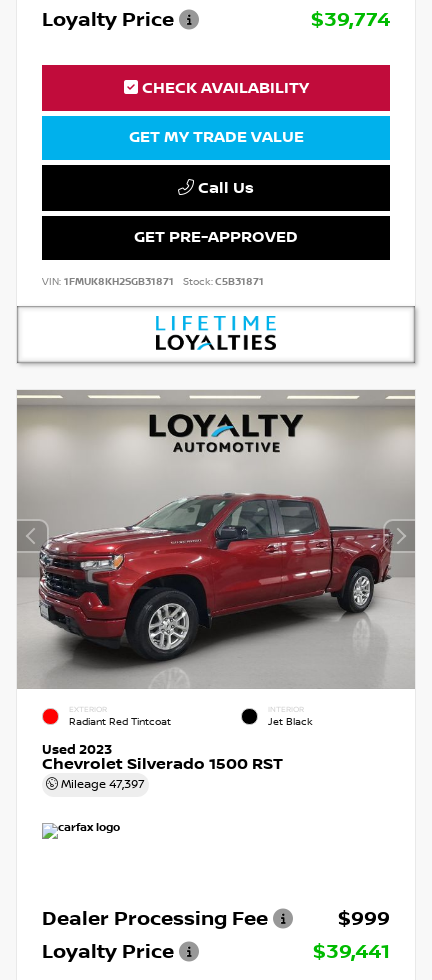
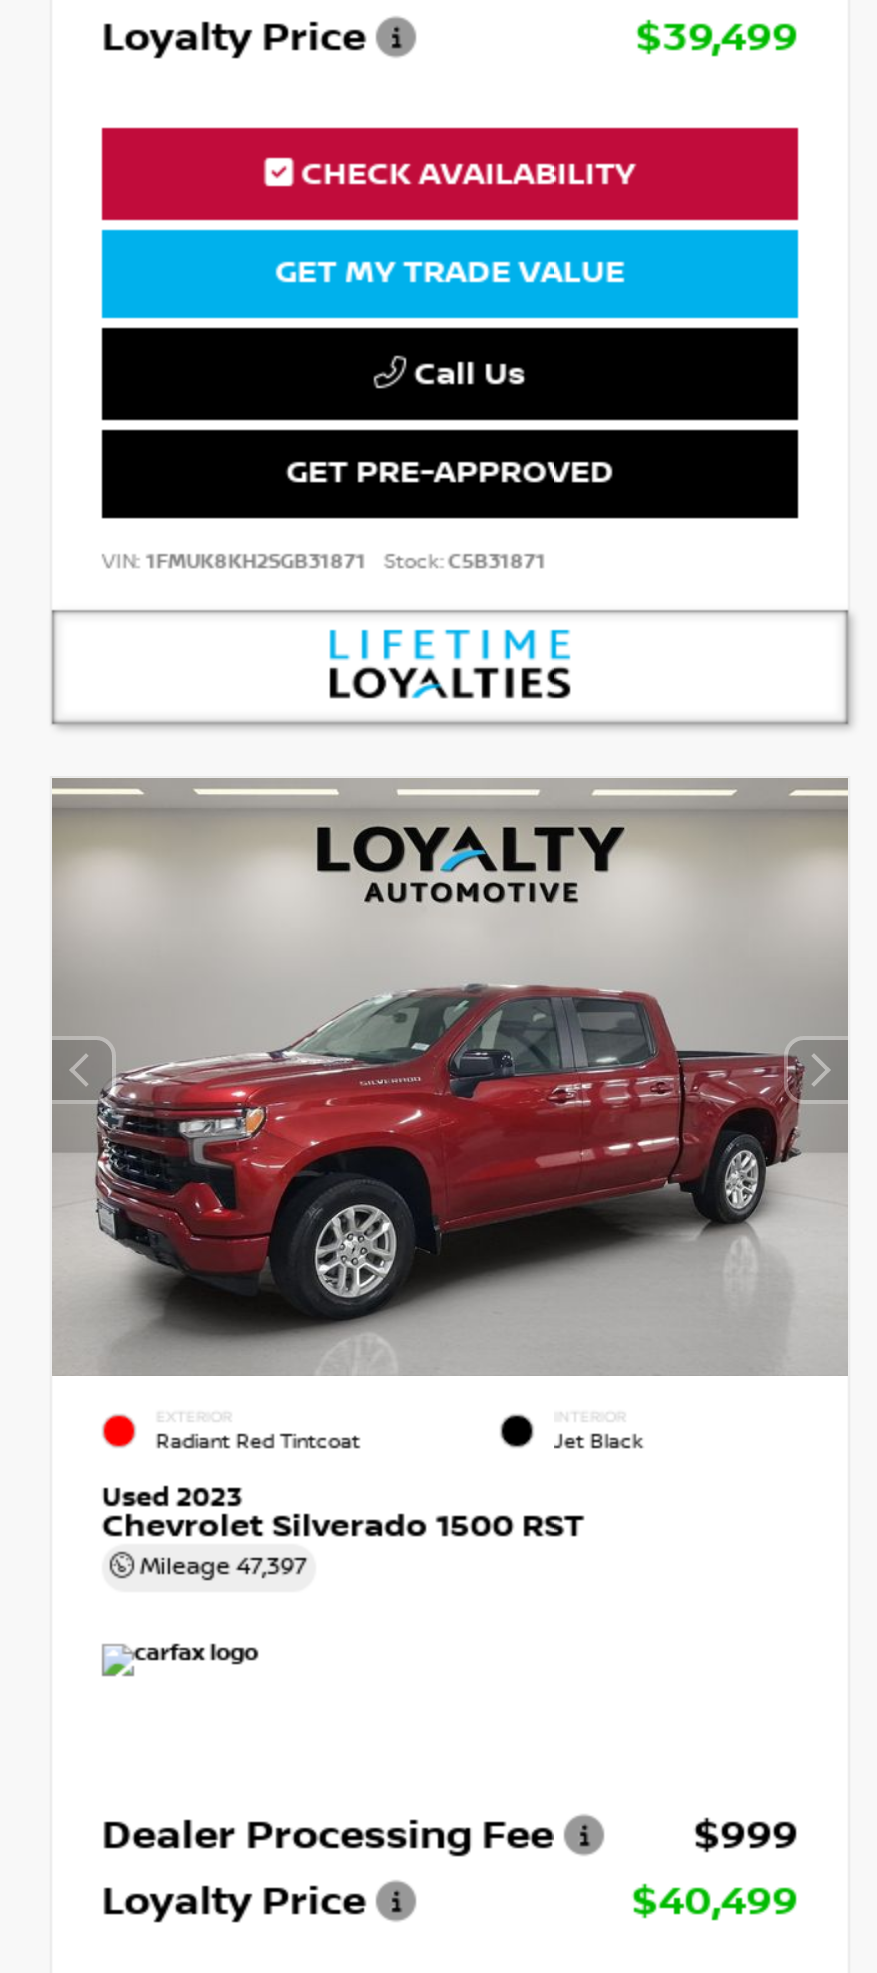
[311,7,390,31] $39,774 -> [636,12,798,60] $39,499
[313,939,390,963] $39,441 -> [632,1877,798,1925] $40,499

